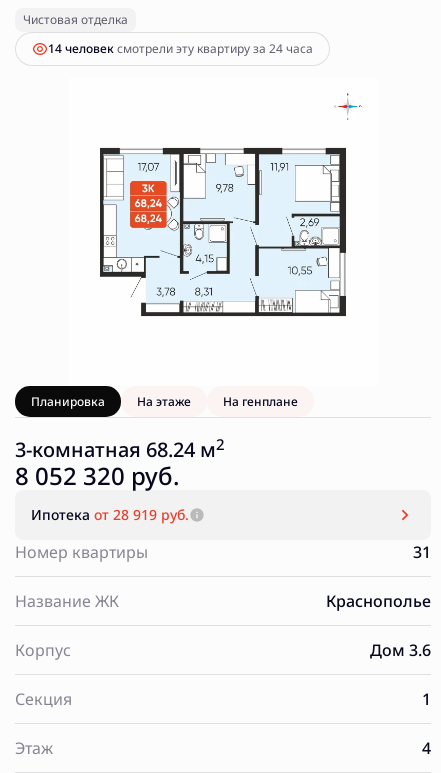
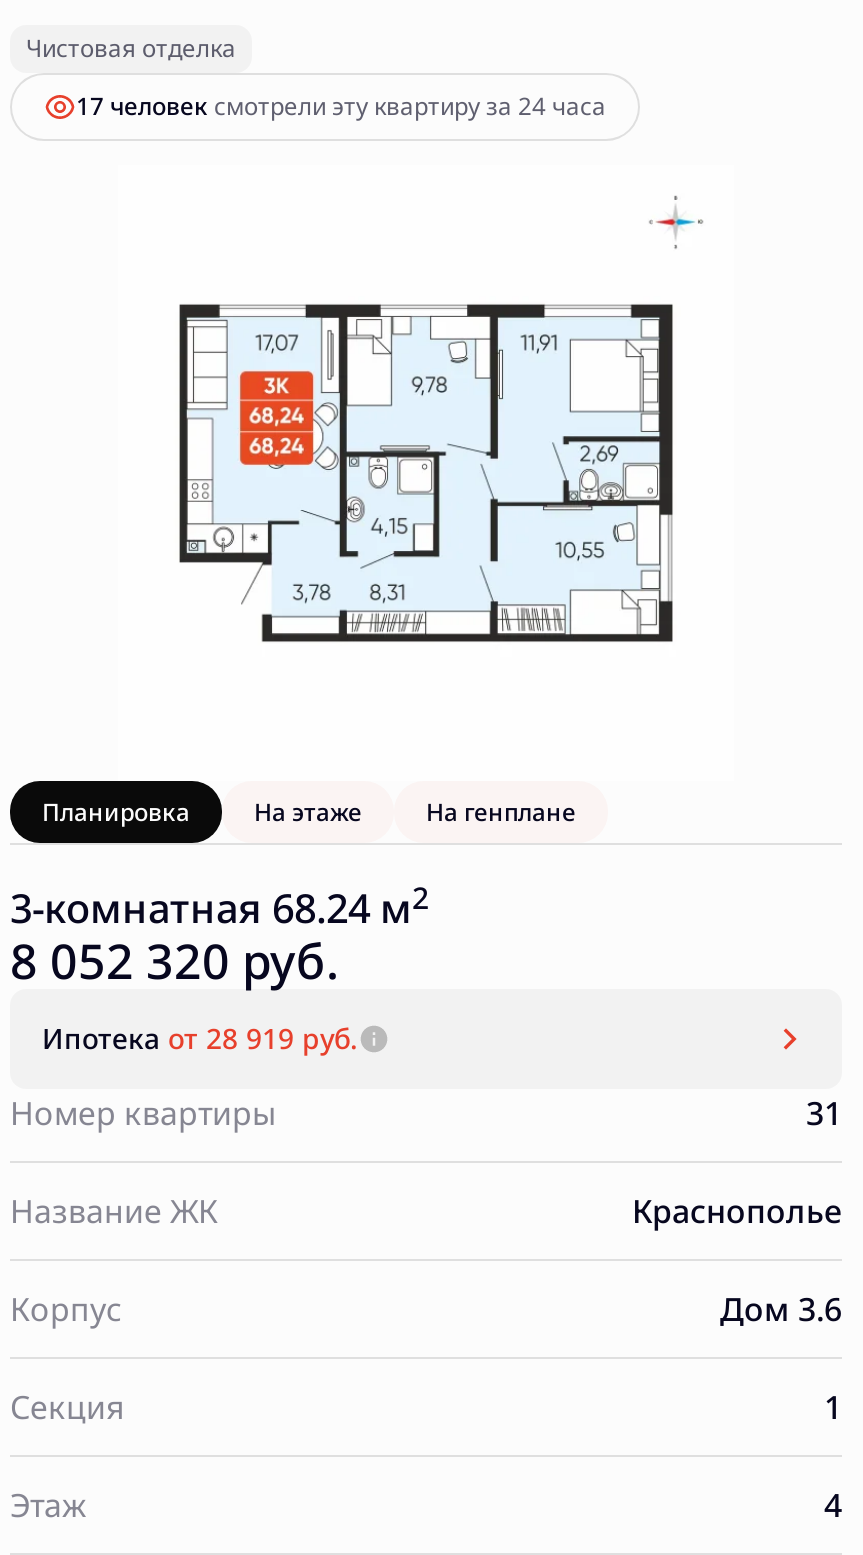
[48,40,313,57] 14 человек смотрели эту квартиру за 24 часа -> [76,89,606,123] 17 человек смотрели эту квартиру за 24 часа

